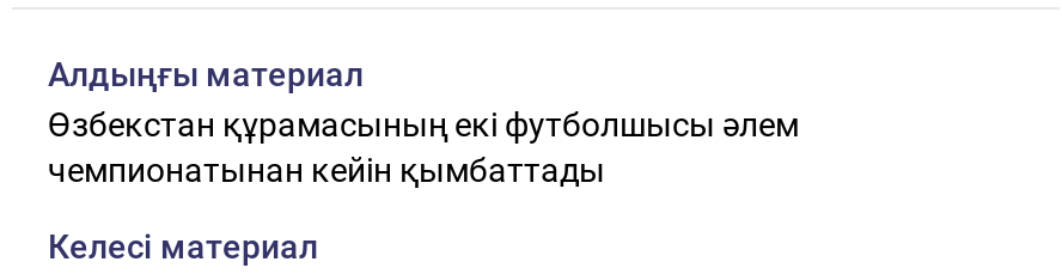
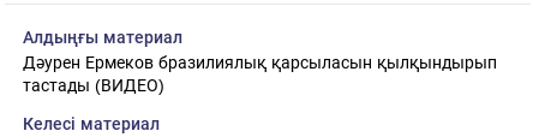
[48,106,799,189] Өзбекстан құрамасының екі футболшысы әлем | чемпионатынан кейін қымбаттады -> [23,52,497,94] Дәурен Ермеков бразилиялық қарсыласын қылқындырып | тастады (ВИДЕО)

